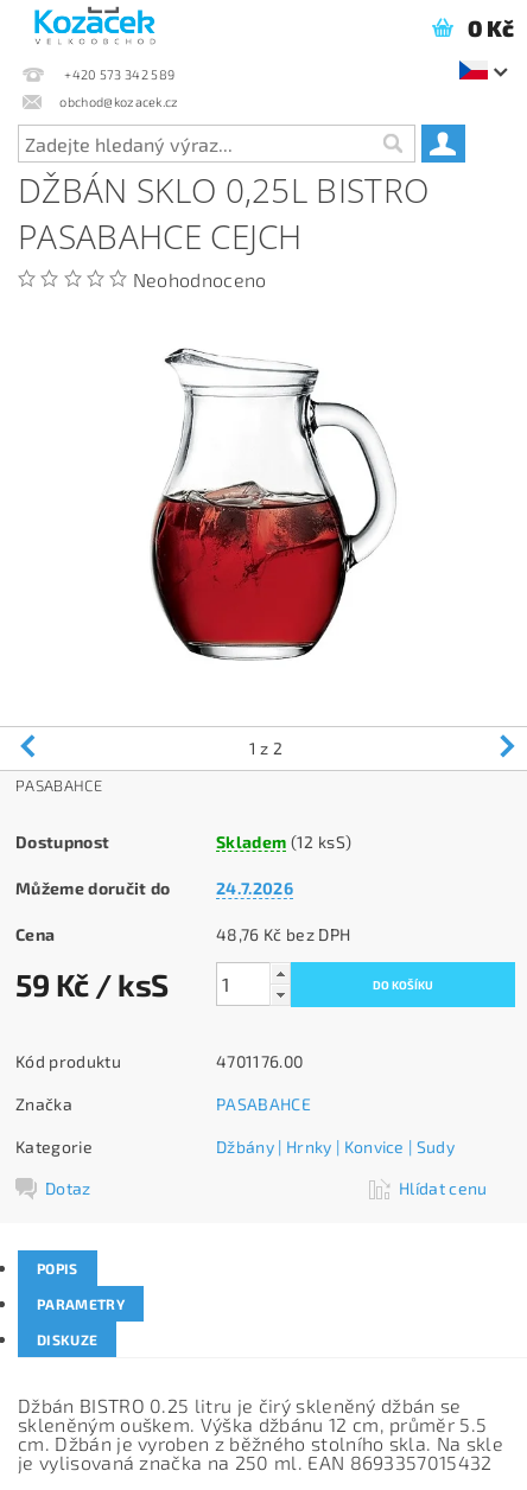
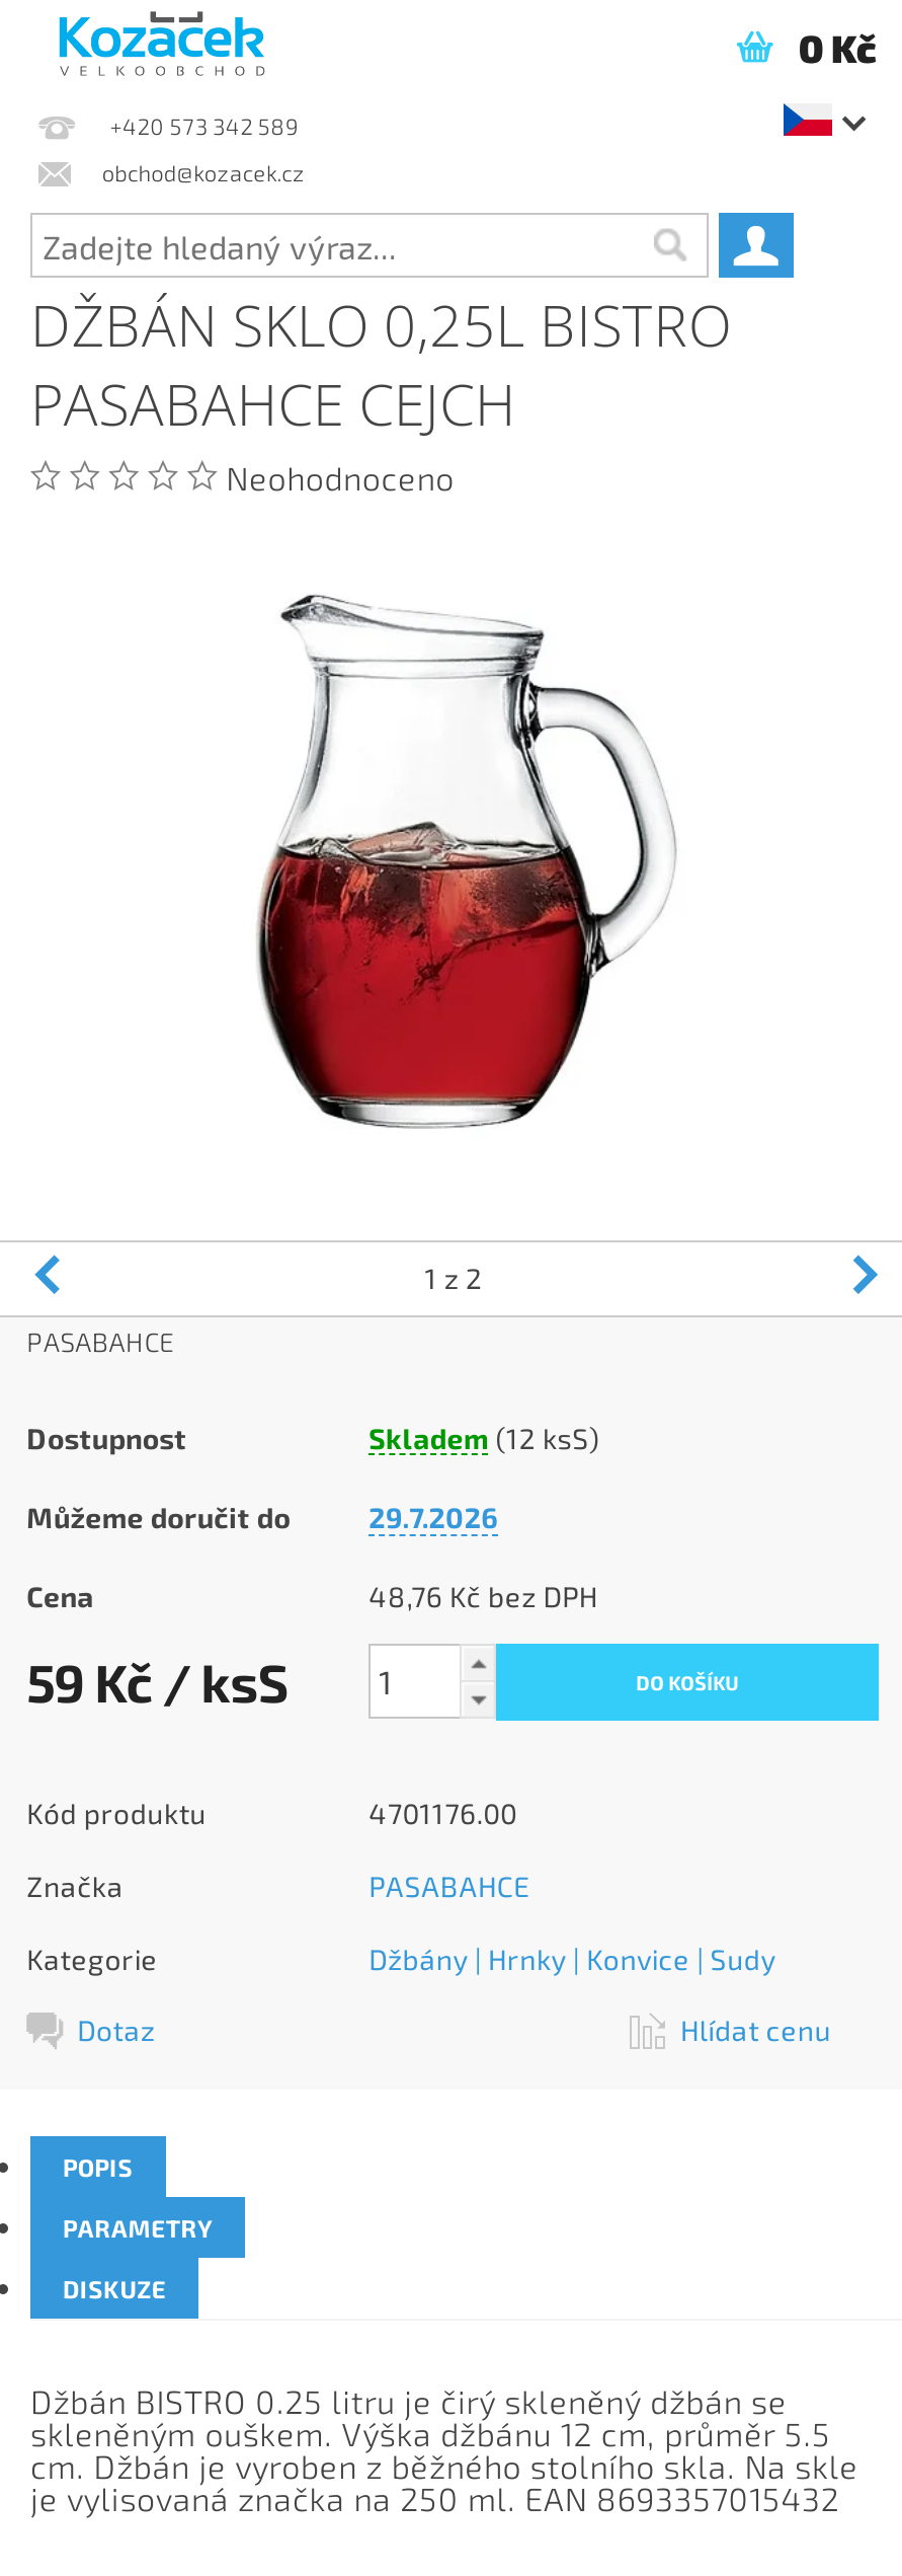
[216,877,293,897] 24.7.2026 -> [369,1499,498,1533] 29.7.2026

